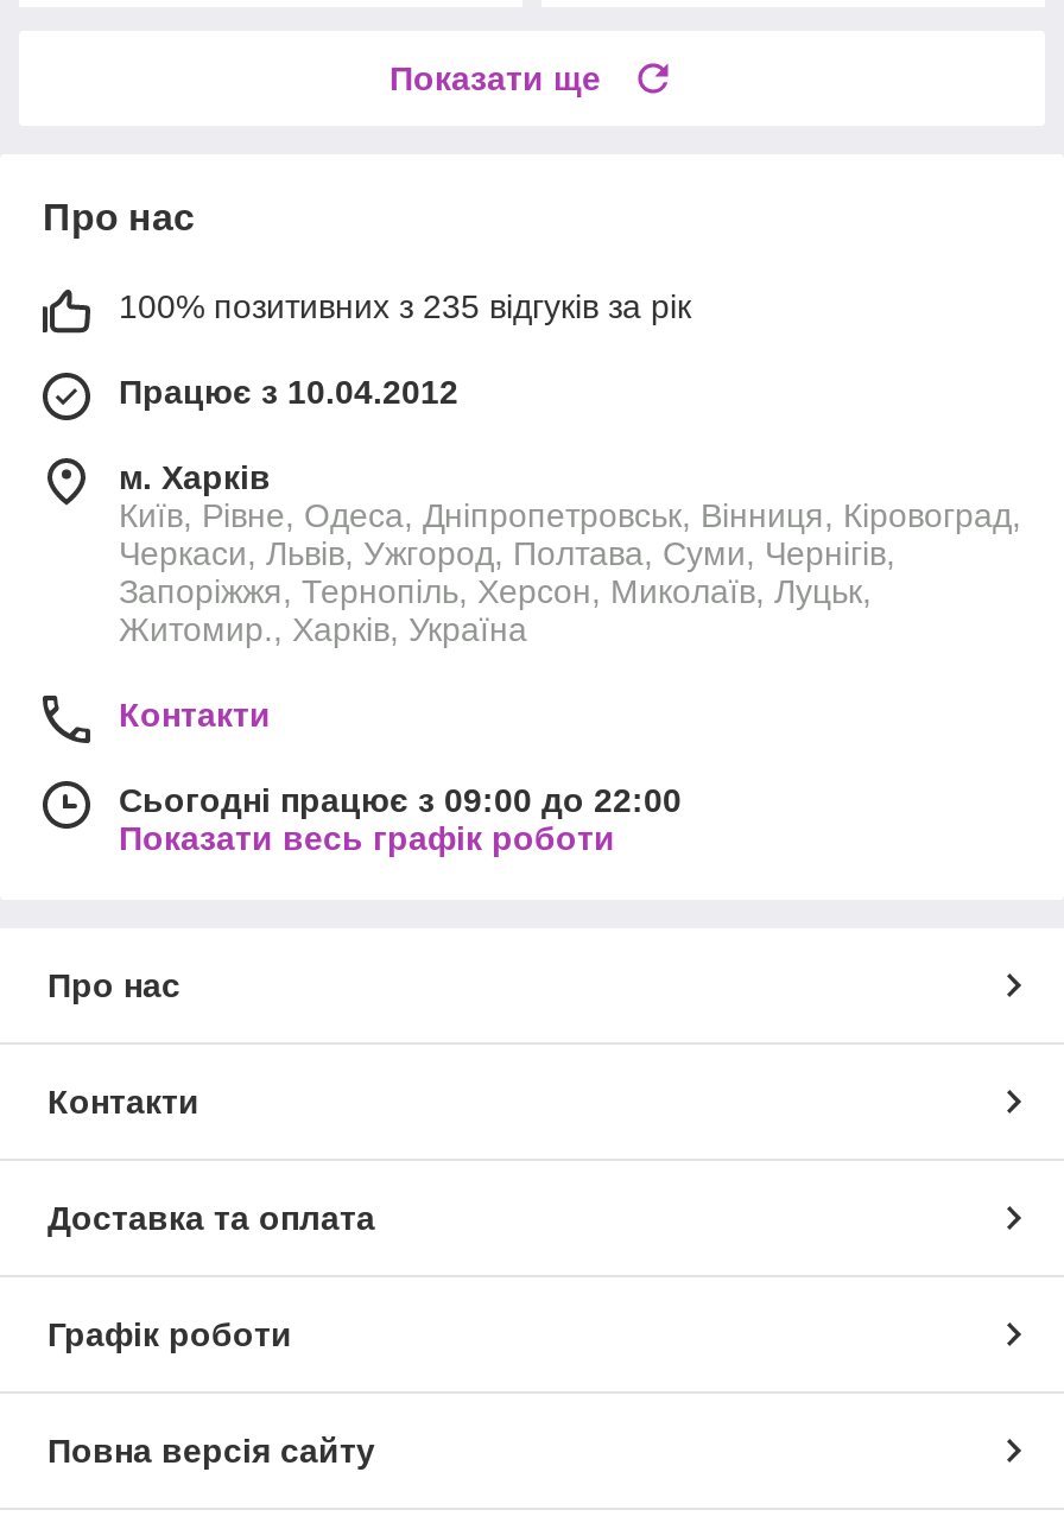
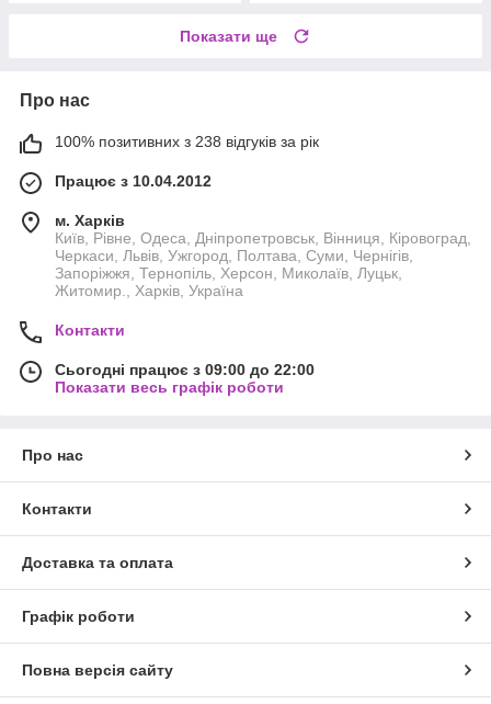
[119,288,691,326] 100% позитивних з 235 відгуків за рік -> [55,133,319,151] 100% позитивних з 238 відгуків за рік

